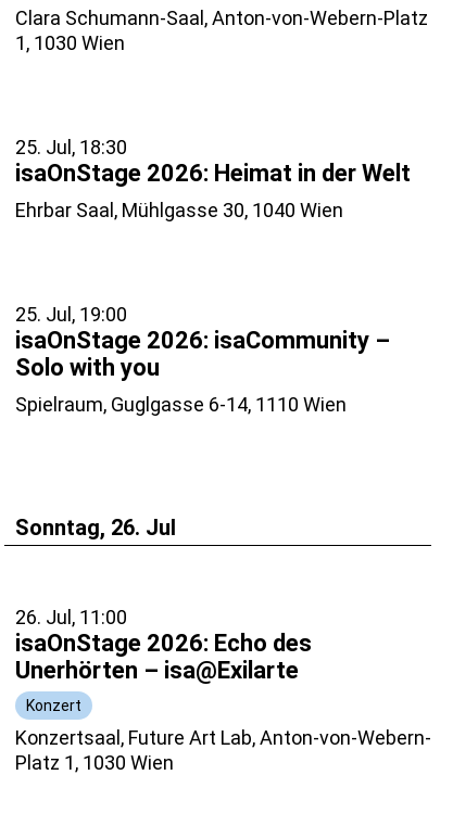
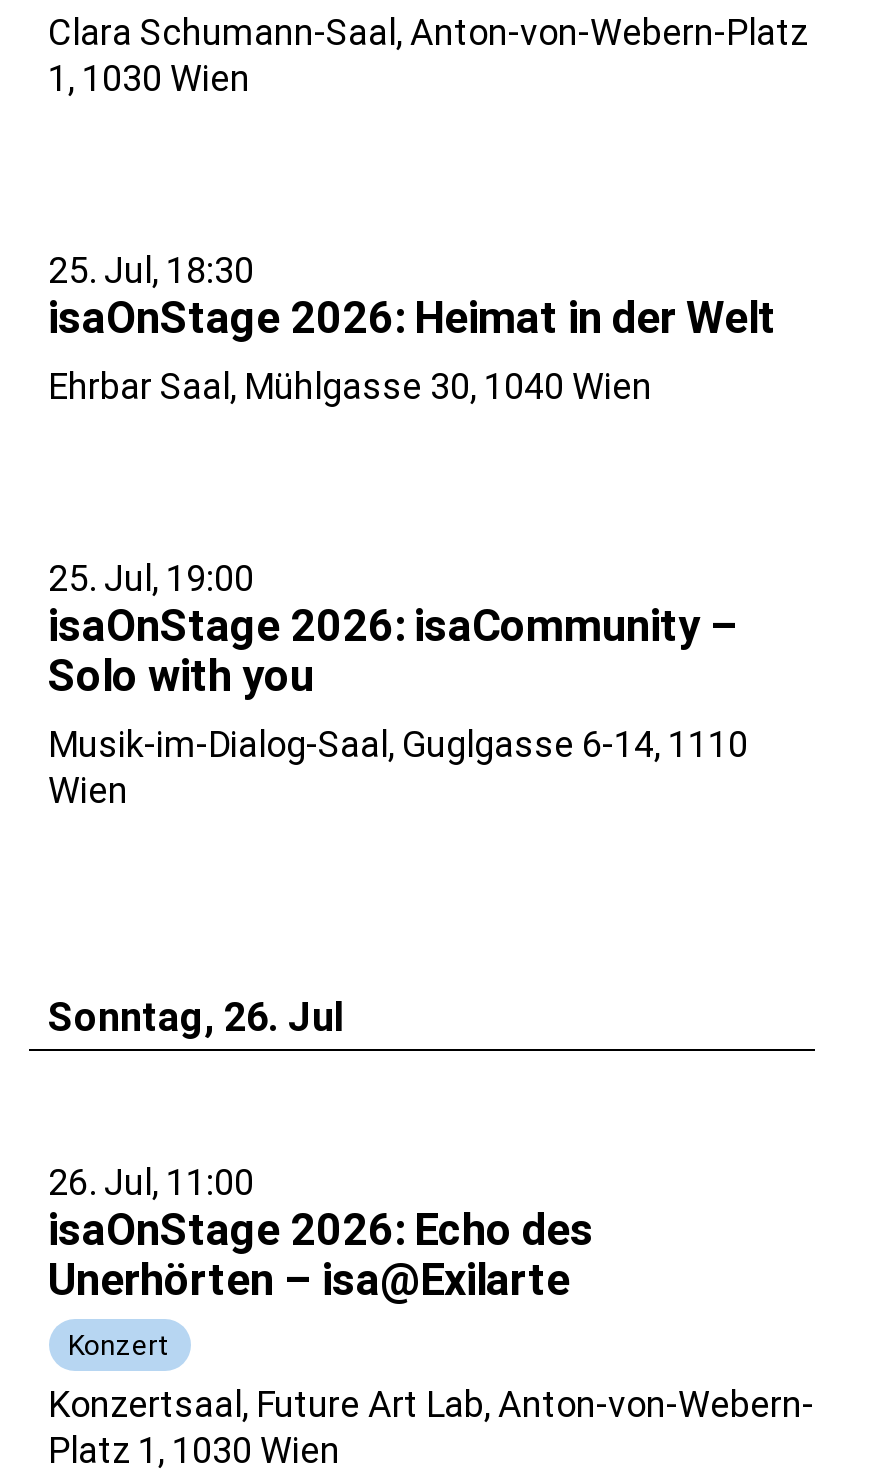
[15,393,346,416] Spielraum, Guglgasse 6-14, 1110 Wien -> [48,724,748,812] Musik-im-Dialog-Saal, Guglgasse 6-14, 1110 | Wien

